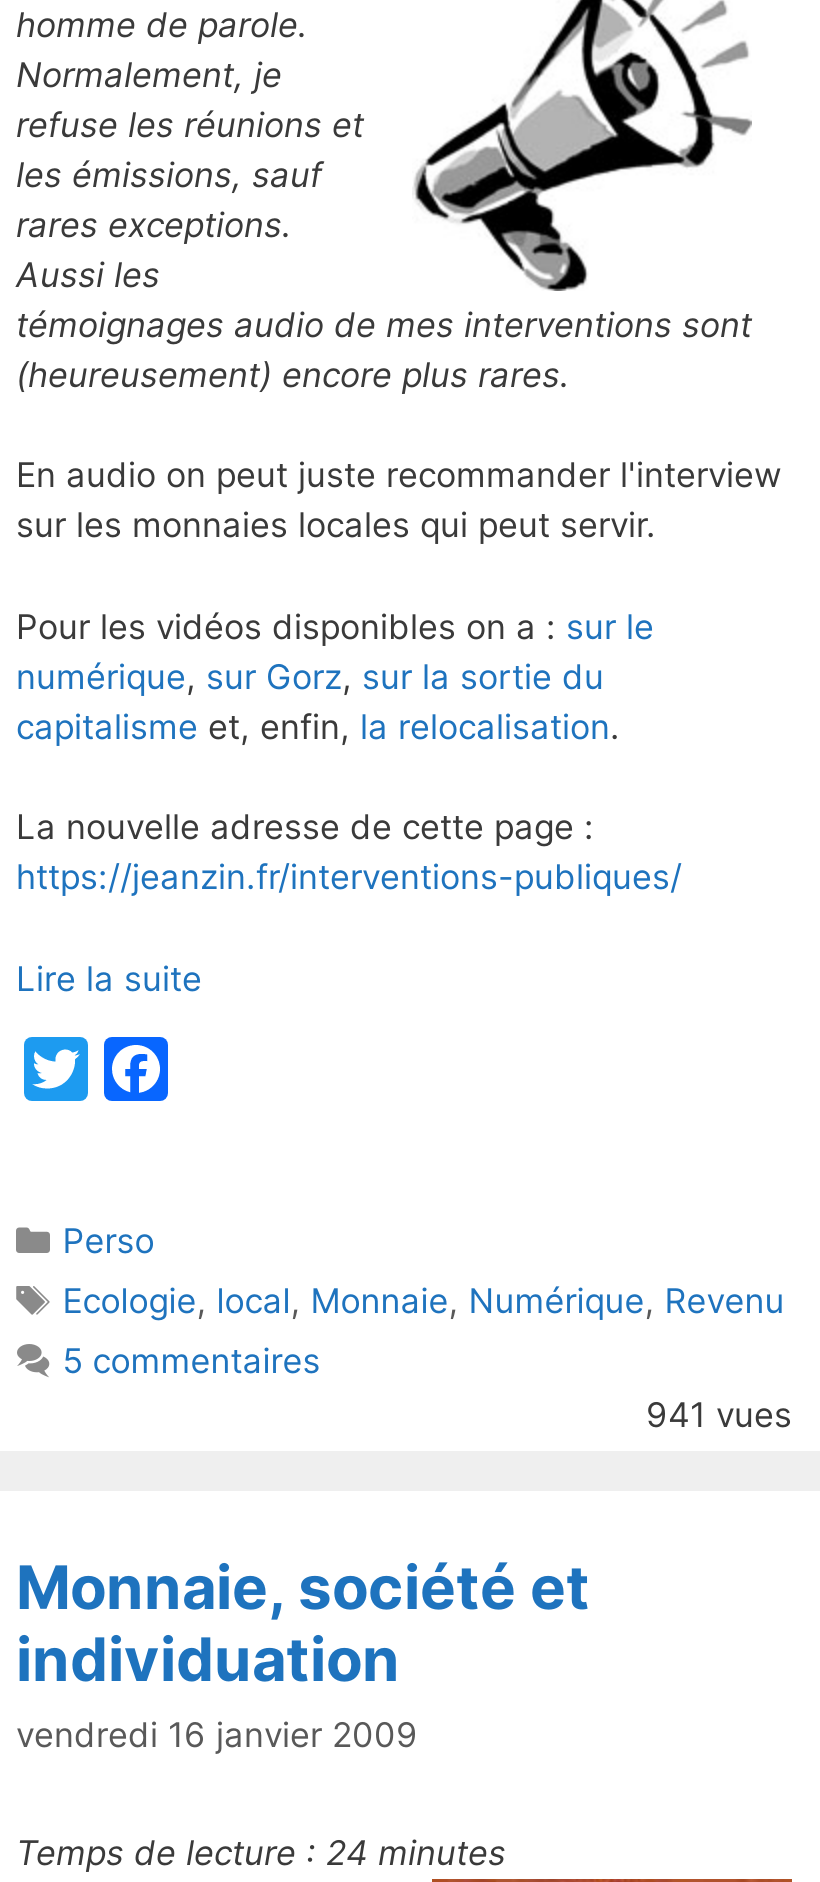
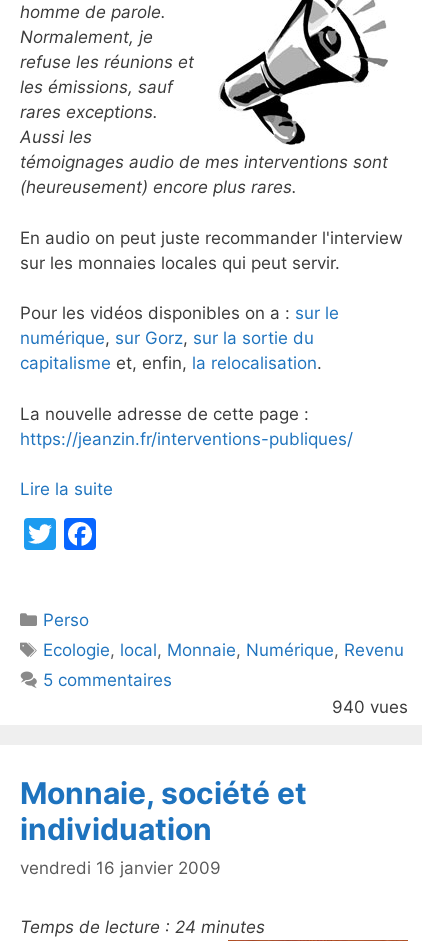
[646,1395,792,1435] 941 vues -> [332,697,408,717] 940 vues

